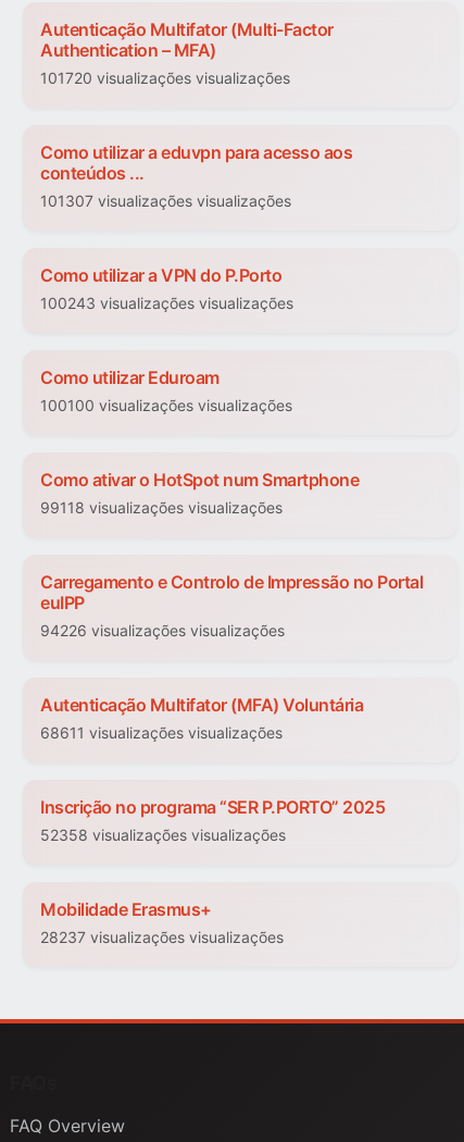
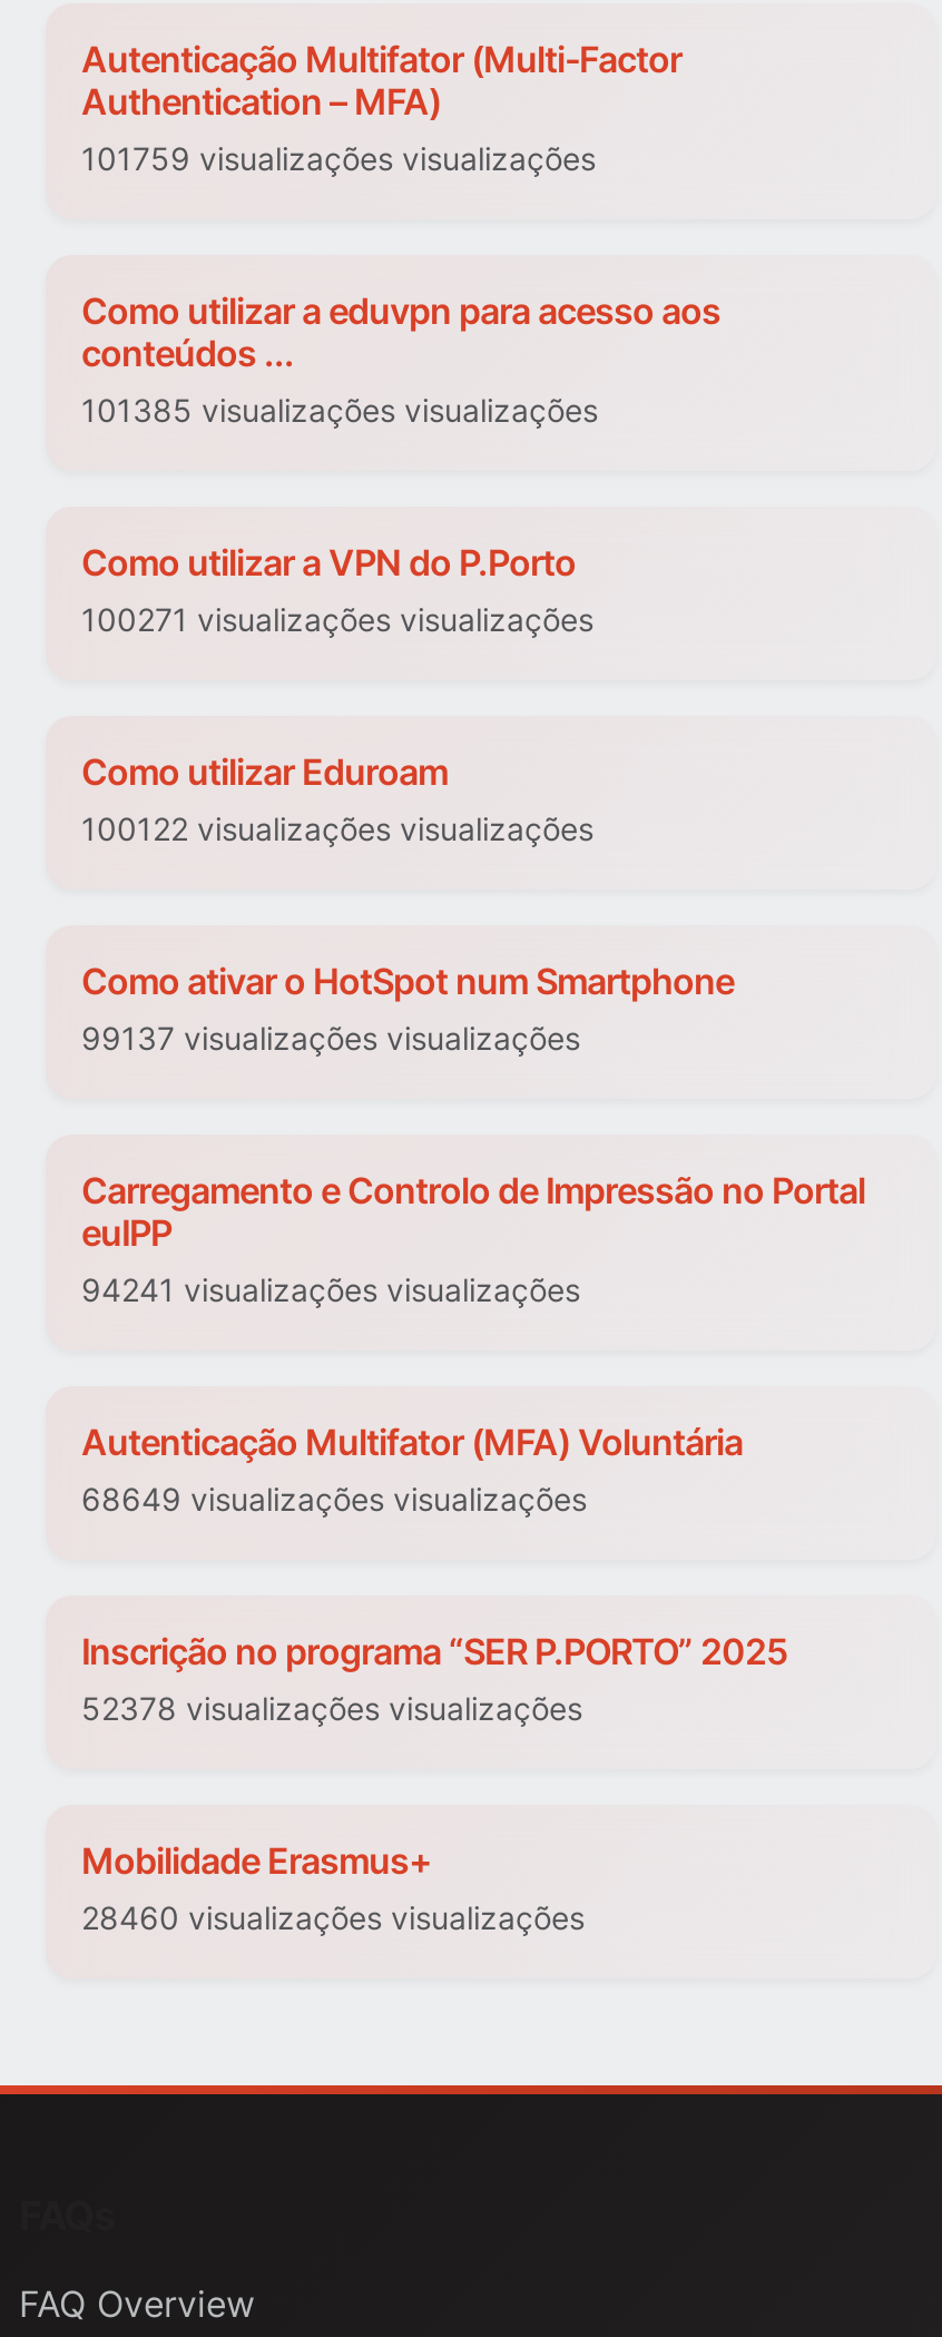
[40,69,290,88] 101720 visualizações visualizações -> [81,140,596,178] 101759 visualizações visualizações
[40,192,291,210] 101307 visualizações visualizações -> [81,392,598,430] 101385 visualizações visualizações
[40,294,293,313] 100243 visualizações visualizações -> [81,601,593,639] 100271 visualizações visualizações
[40,396,292,415] 100100 visualizações visualizações -> [81,811,593,848] 100122 visualizações visualizações
[40,499,283,517] 99118 visualizações visualizações -> [81,1020,580,1058] 99137 visualizações visualizações
[40,622,285,640] 94226 visualizações visualizações -> [81,1271,580,1309] 94241 visualizações visualizações
[40,724,283,742] 68611 visualizações visualizações -> [81,1481,587,1519] 68649 visualizações visualizações
[40,826,286,845] 52358 visualizações visualizações -> [81,1690,582,1728] 52378 visualizações visualizações
[40,928,284,947] 28237 visualizações visualizações -> [81,1899,585,1937] 28460 visualizações visualizações

